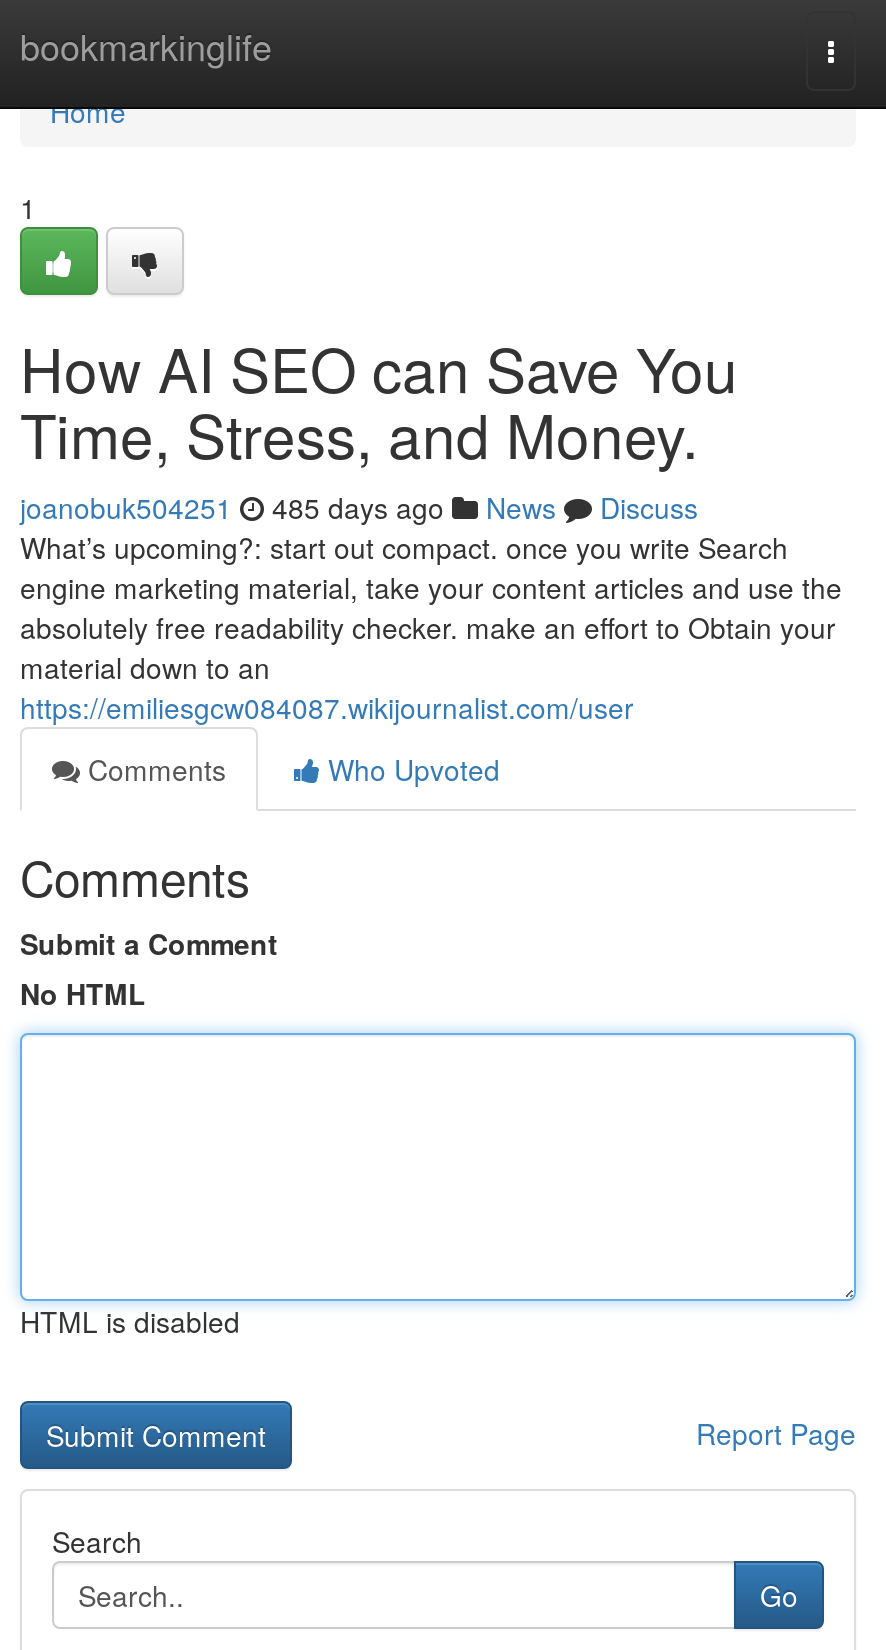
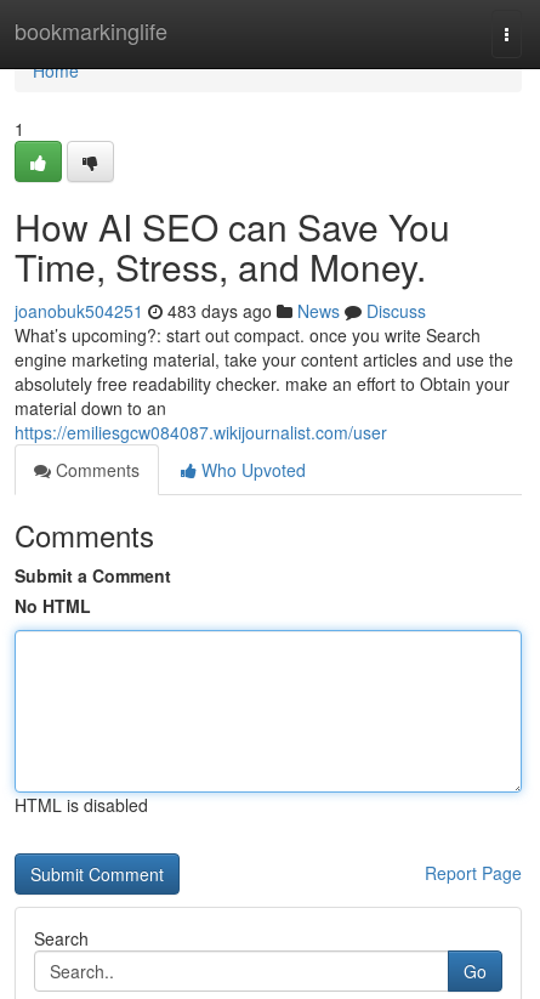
[20,487,698,527] joanobuk504251 485 days ago News Discuss -> [15,299,426,323] joanobuk504251 483 days ago News Discuss

